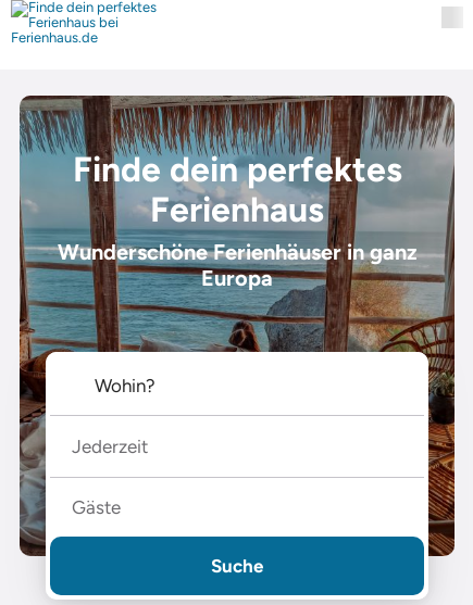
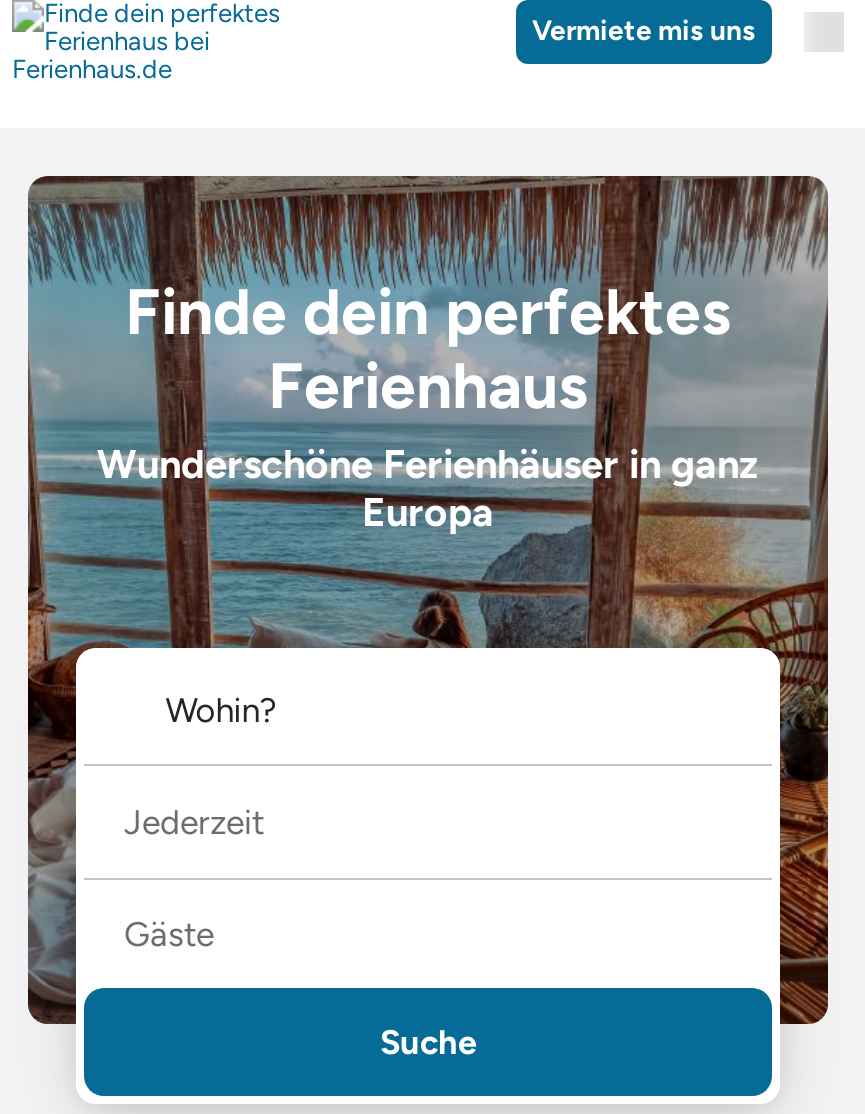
none -> [532,14,756,48] Vermiete mis uns

